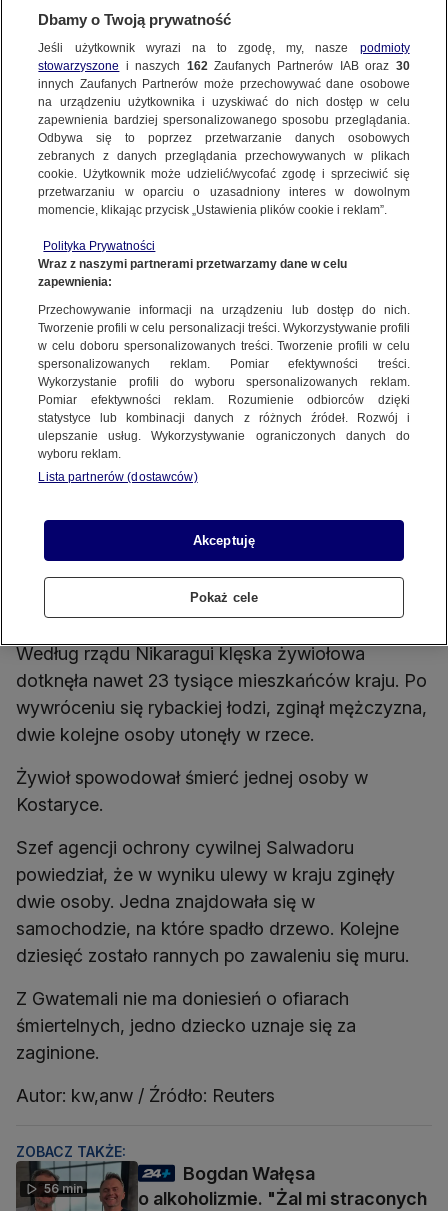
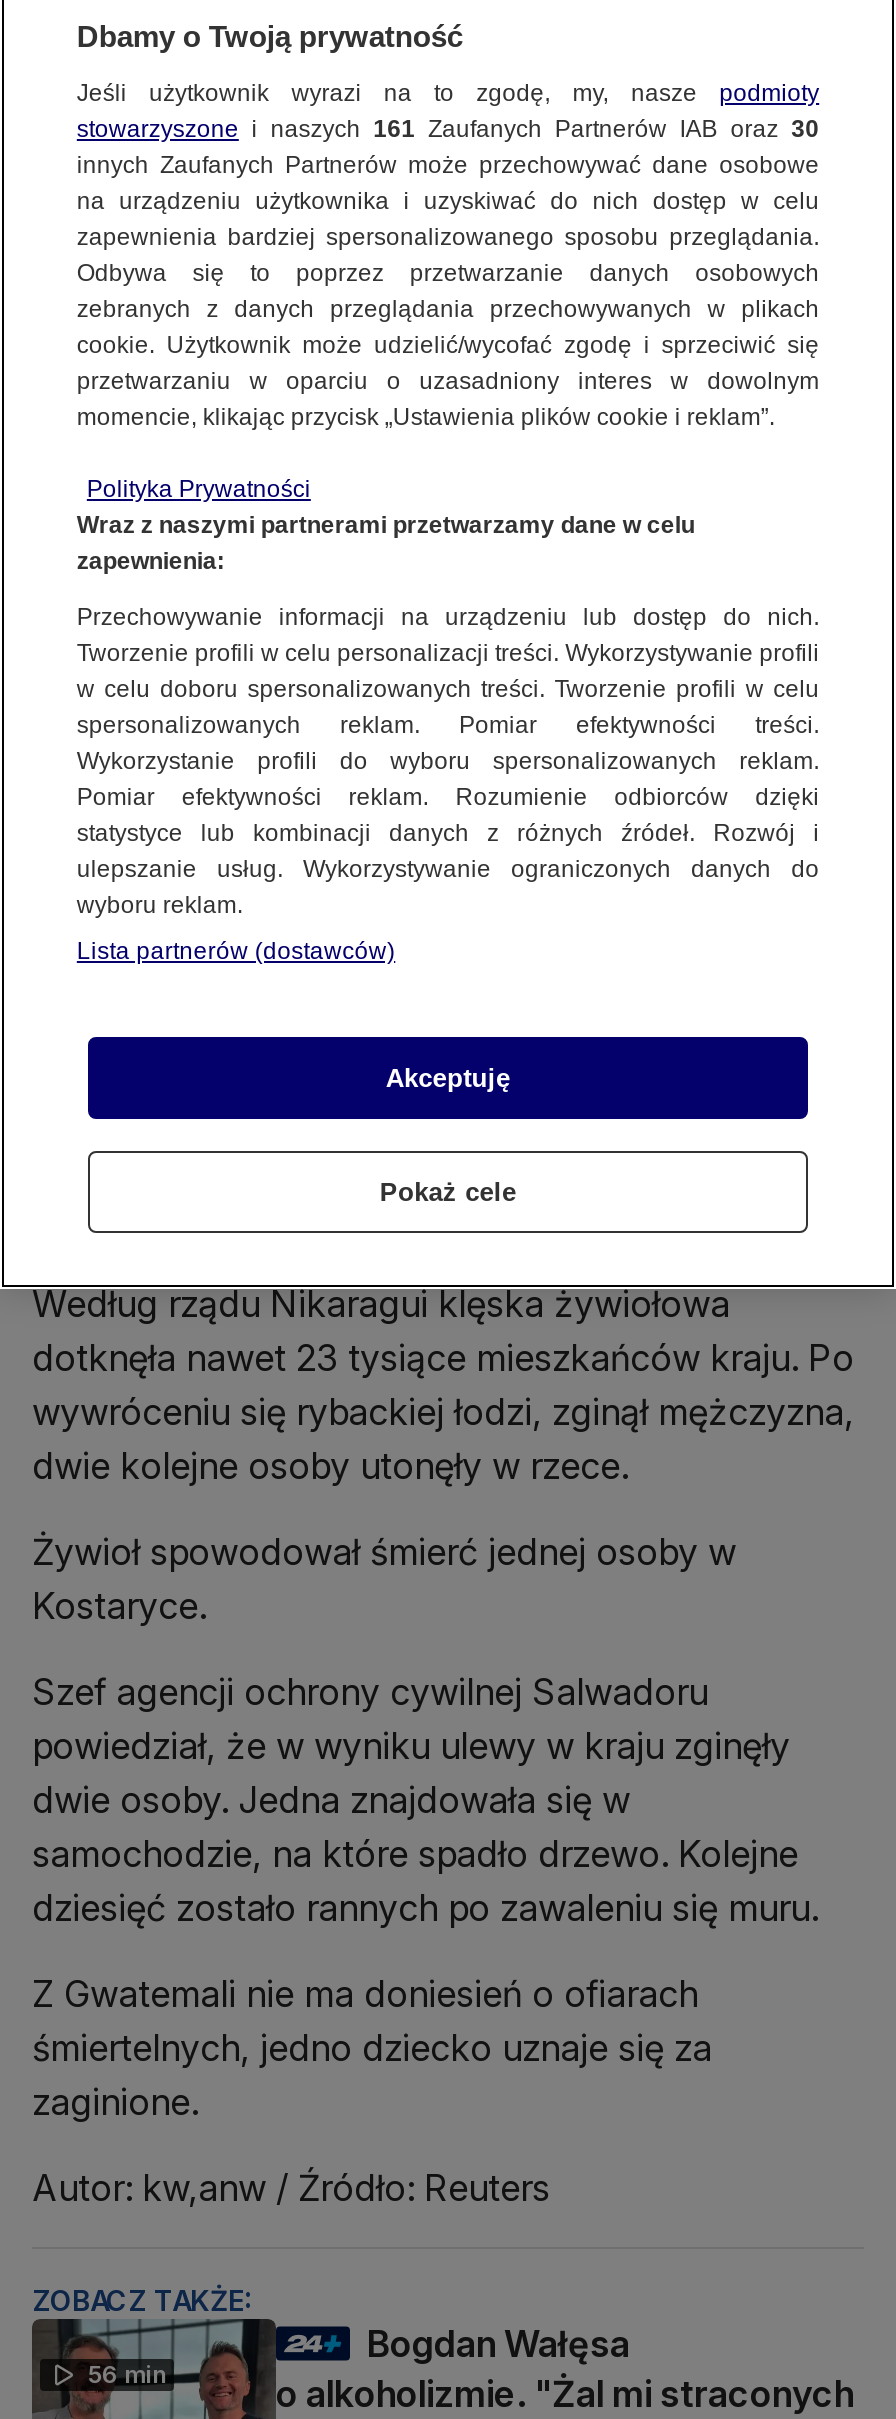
[38,59,410,73] stowarzyszone i naszych 162 Zaufanych Partnerów IAB oraz 30 -> [77,115,819,143] stowarzyszone i naszych 161 Zaufanych Partnerów IAB oraz 30

